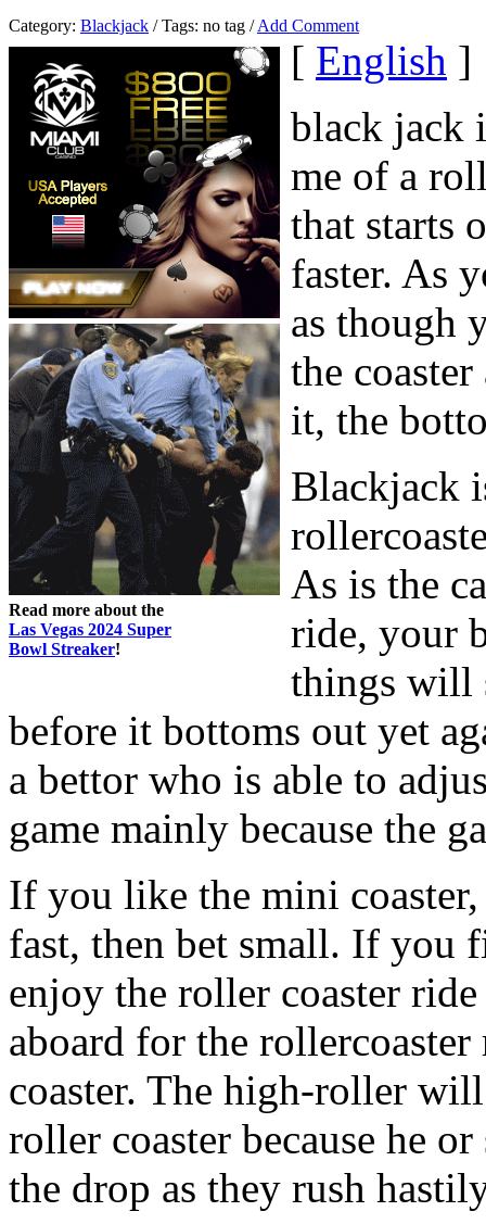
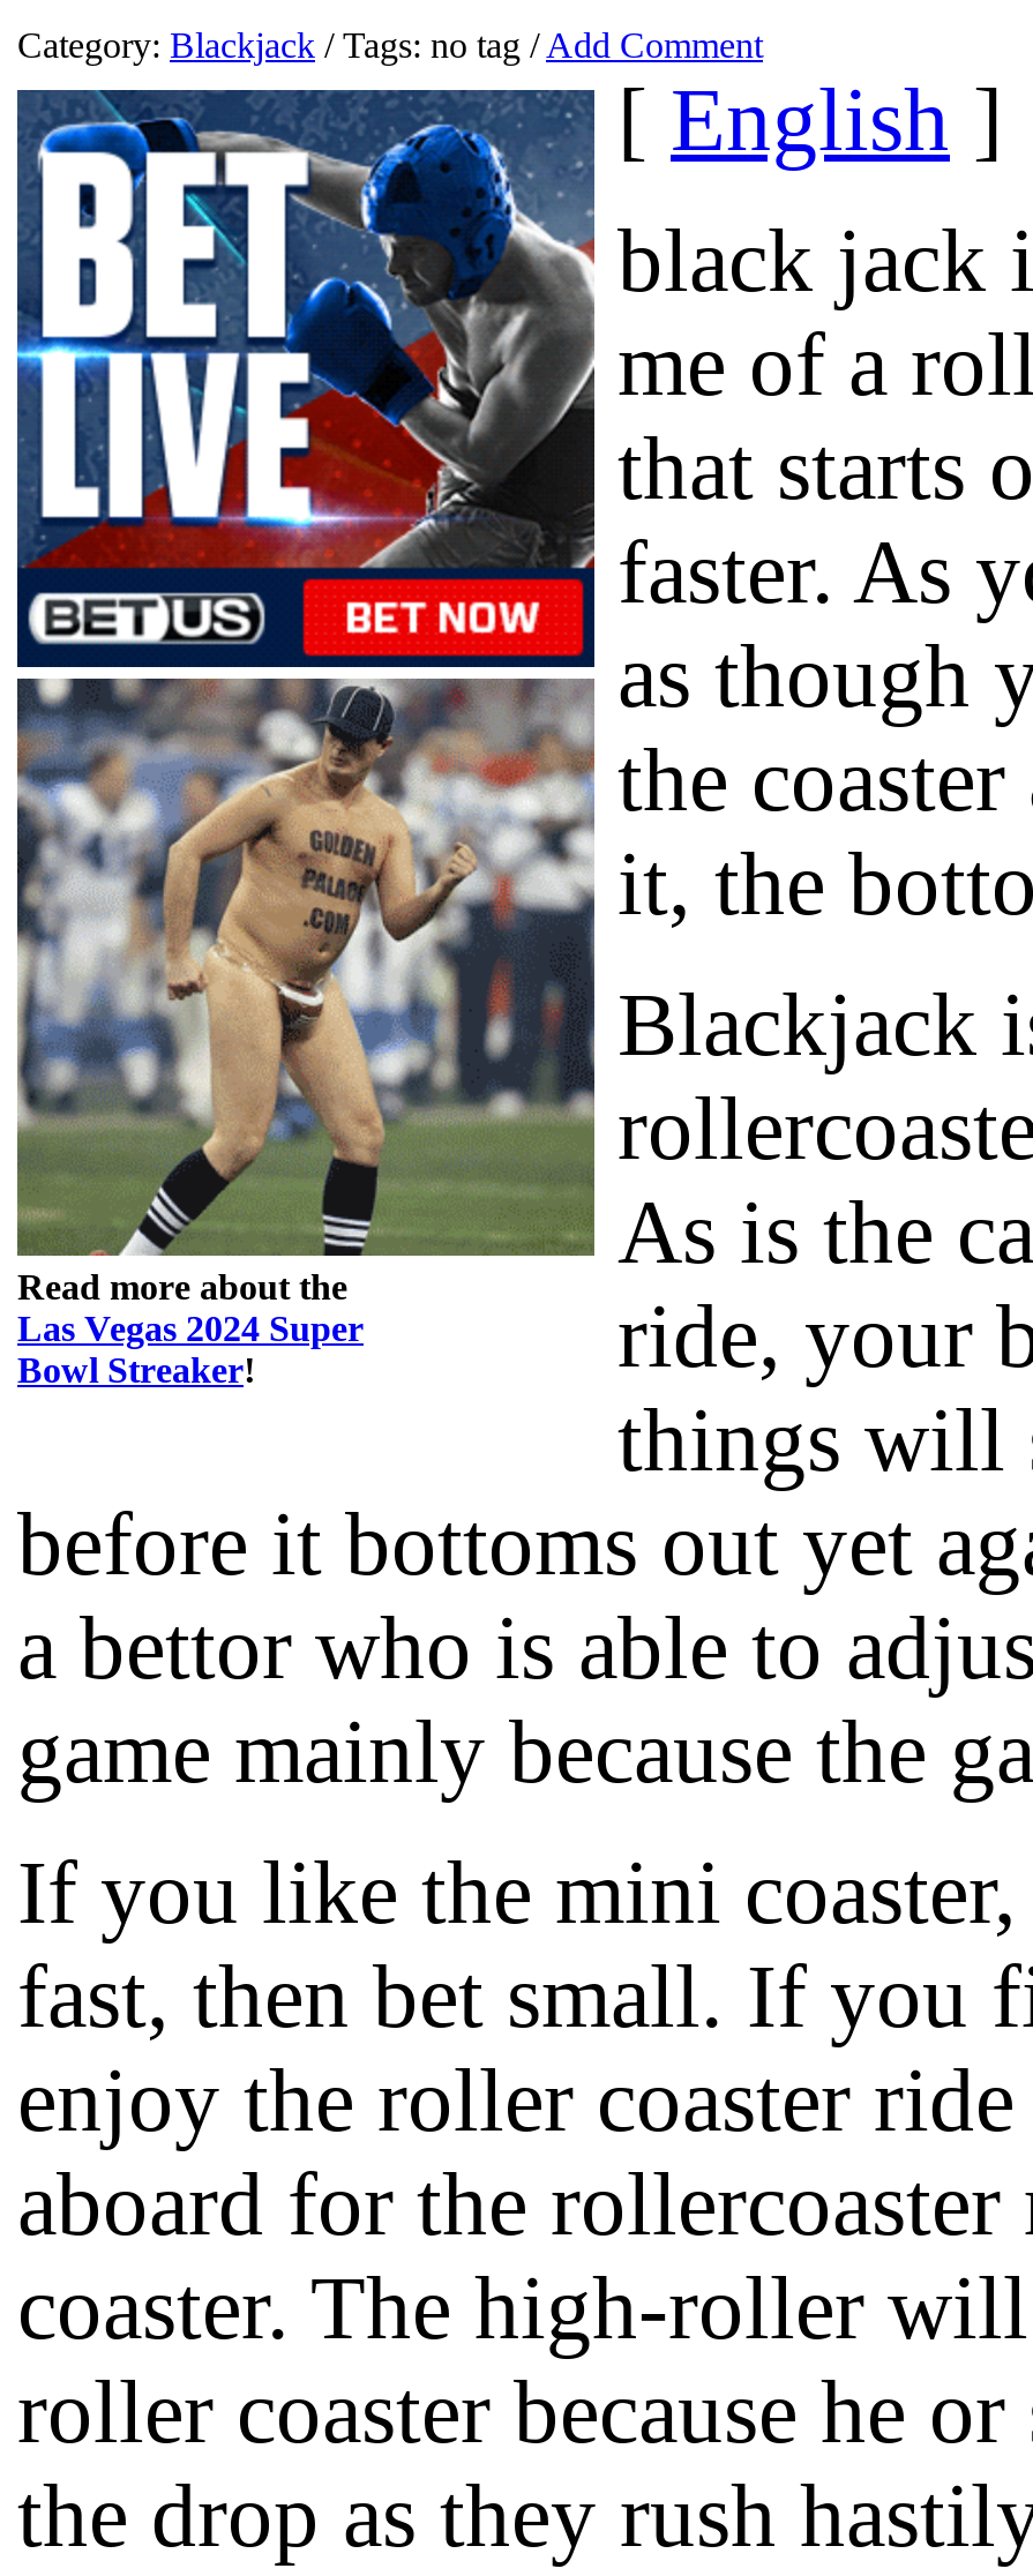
[8,46,281,596] [image] -> [15,88,597,1258] [image]

